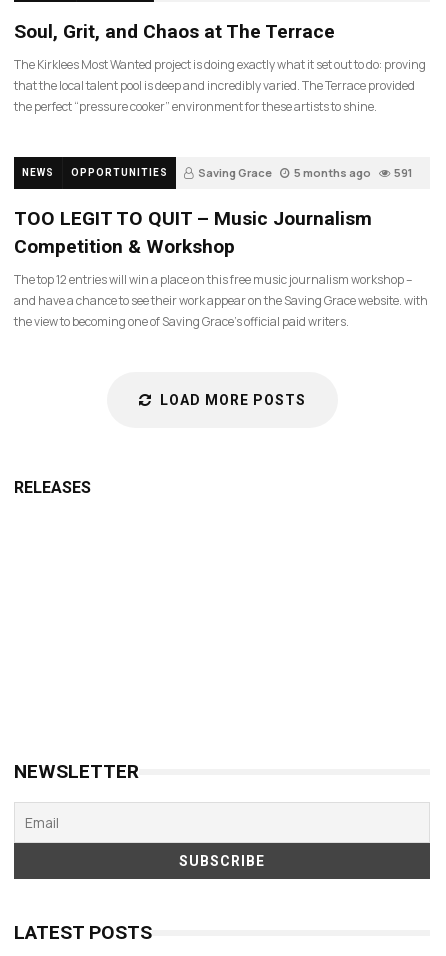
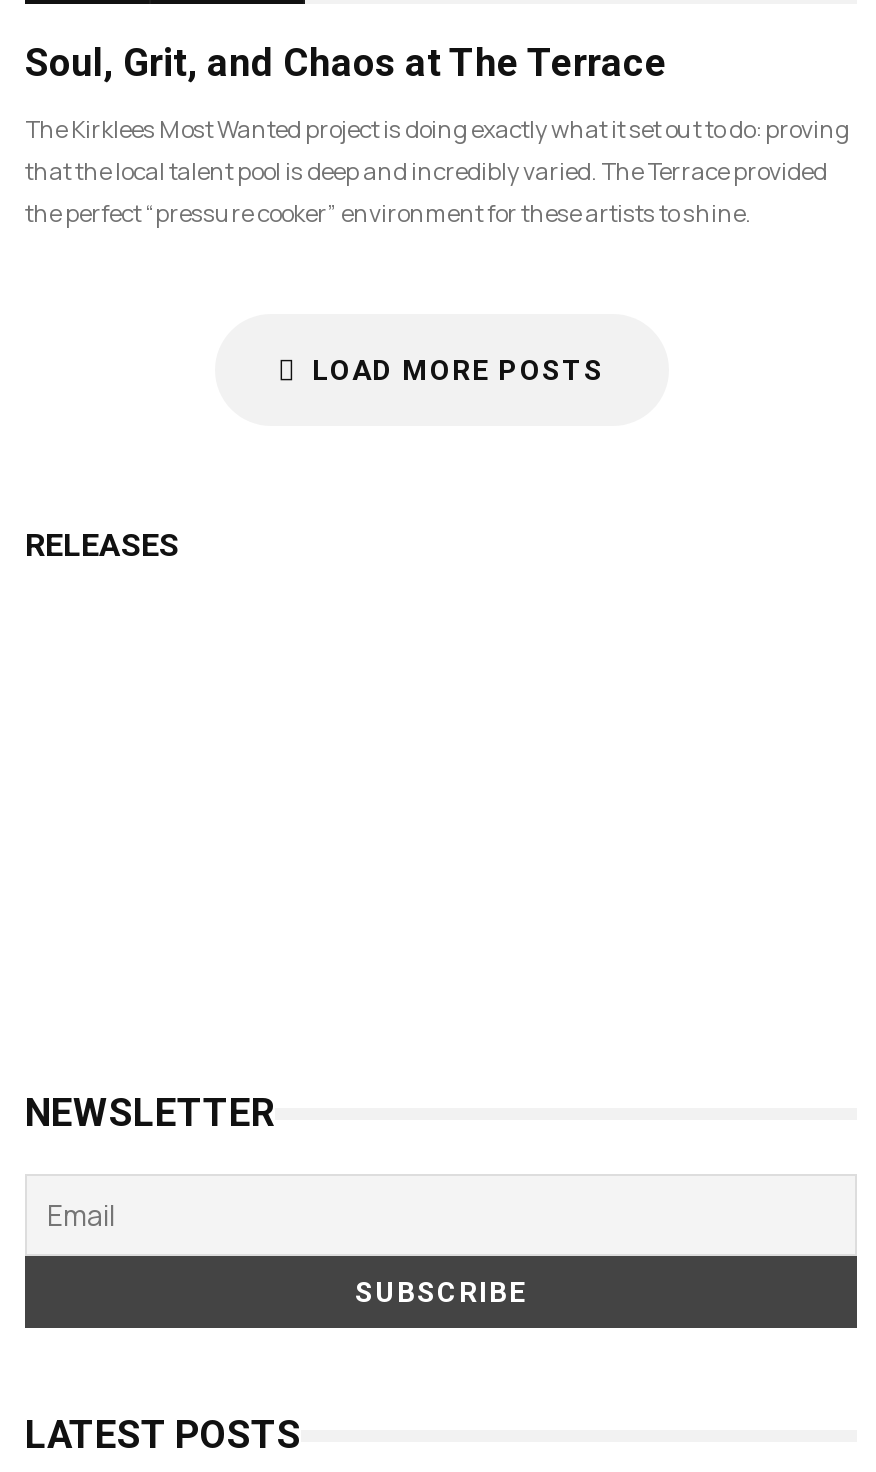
[14,165,428,330] NEWS | OPPORTUNITIES | Saving Grace | 5 months ago | 591 | TOO LEGIT TO QUIT – Music Journalism | Competition & Workshop | The top 12 entries will win a place on this free music journalism workshop – | and have a chance to see their work appear on the Saving Grace website. with | the view to becoming one of Saving Grace’s official paid writers. -> none

